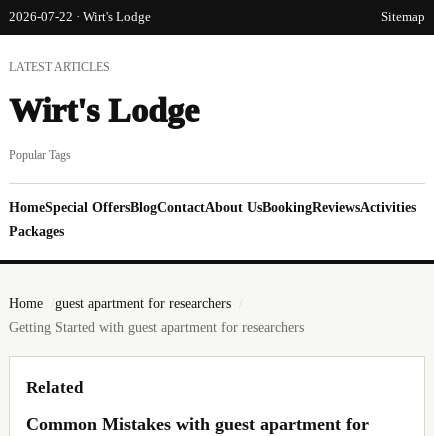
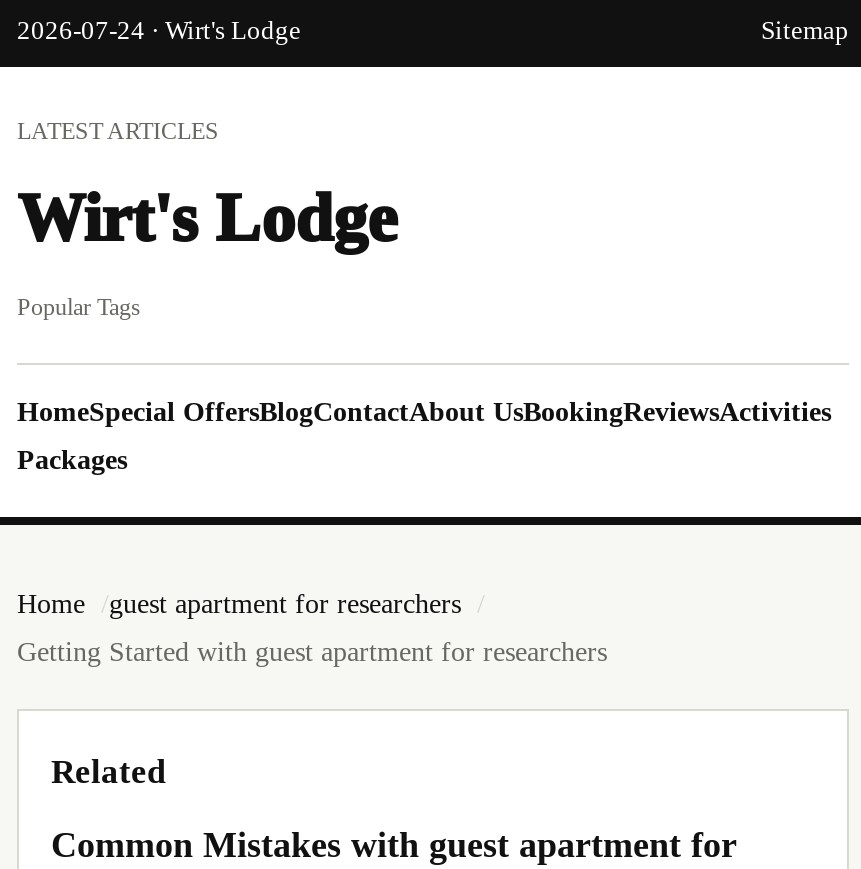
[9,9,151,24] 2026-07-22 · Wirt's Lodge -> [17,15,301,45] 2026-07-24 · Wirt's Lodge

